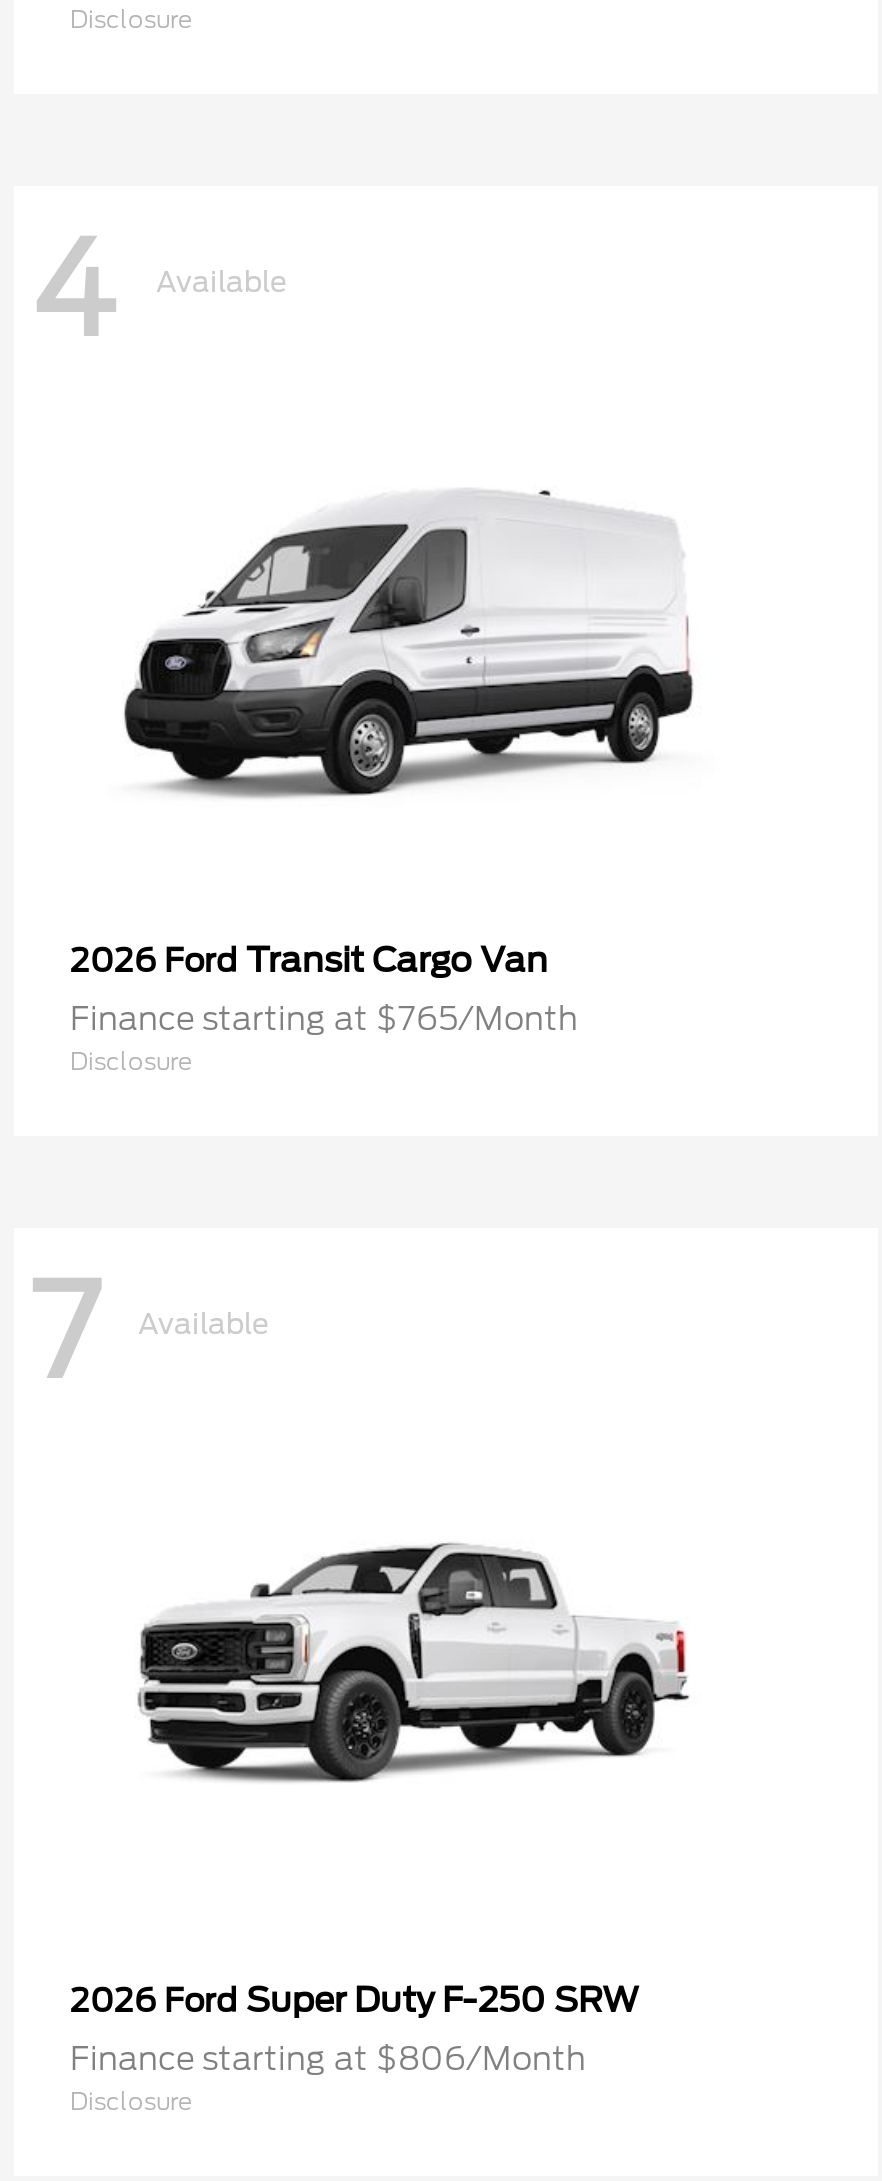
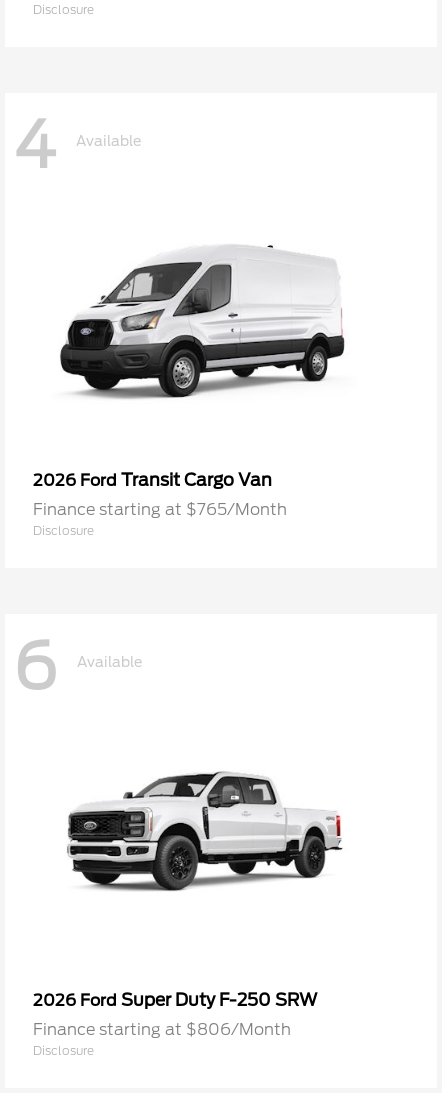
[30,1256,268,1408] 7 Available -> [13,628,142,704] 6 Available

